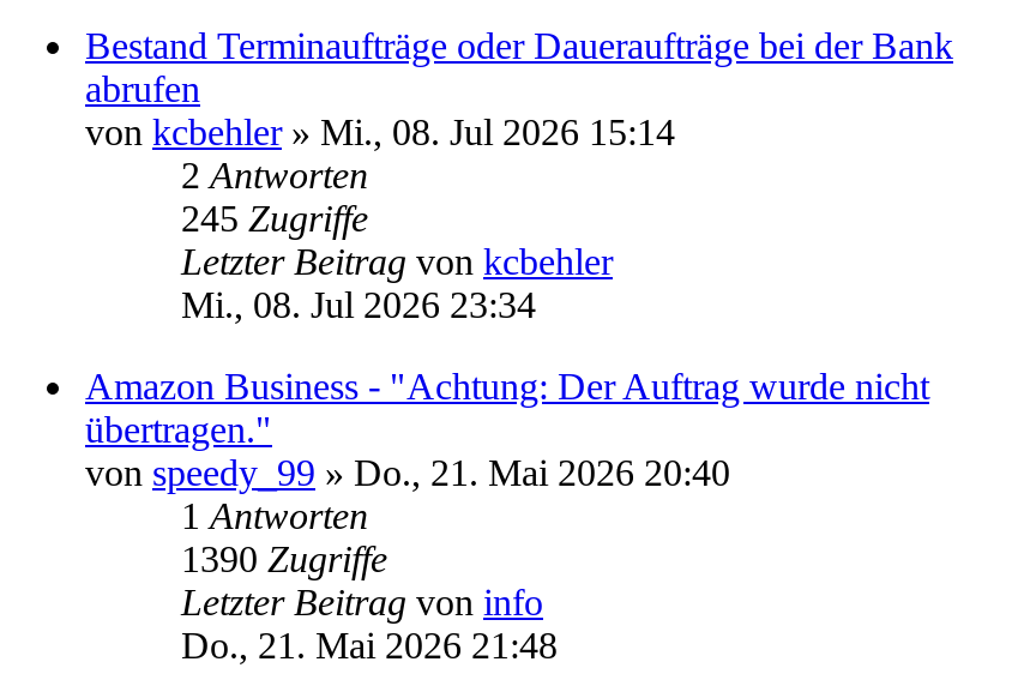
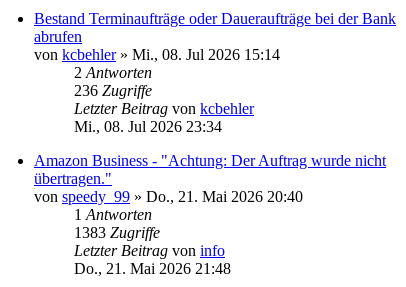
[181,198,368,238] 245 Zugriffe -> [74,82,152,99] 236 Zugriffe
[181,538,387,579] 1390 Zugriffe -> [74,224,160,241] 1383 Zugriffe

